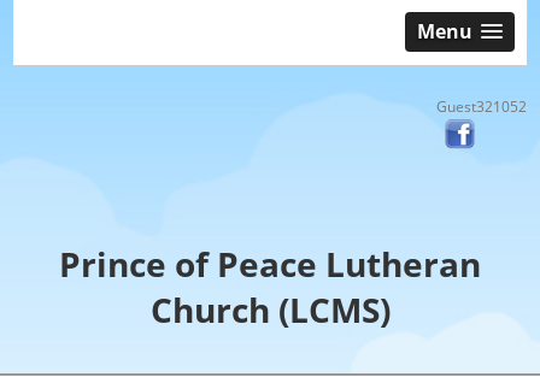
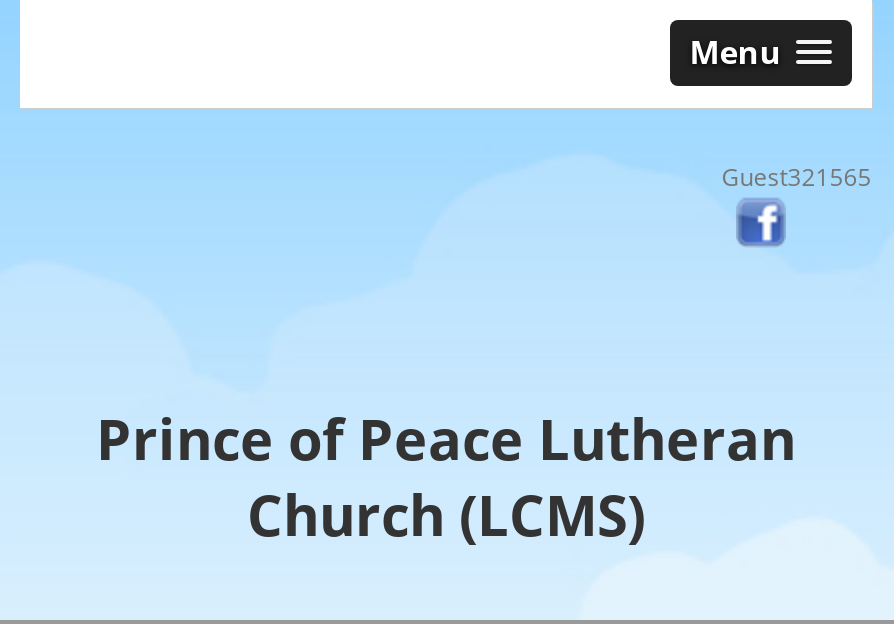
[436,96,526,116] Guest321052 -> [722,160,872,192] Guest321565

